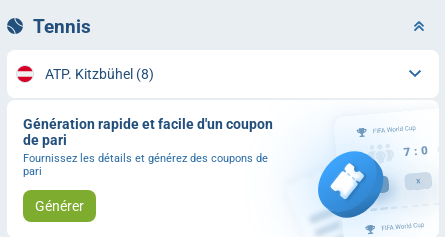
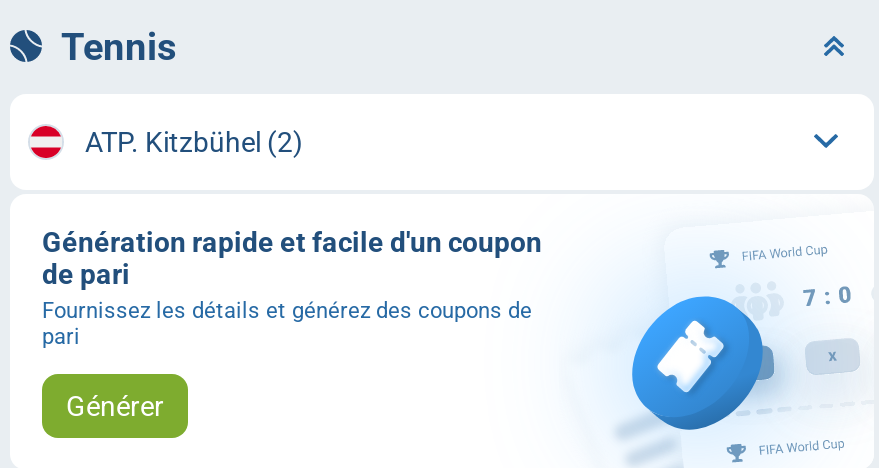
[44,66,153,82] ATP. Kitzbühel (8) -> [85,126,303,158] ATP. Kitzbühel (2)

